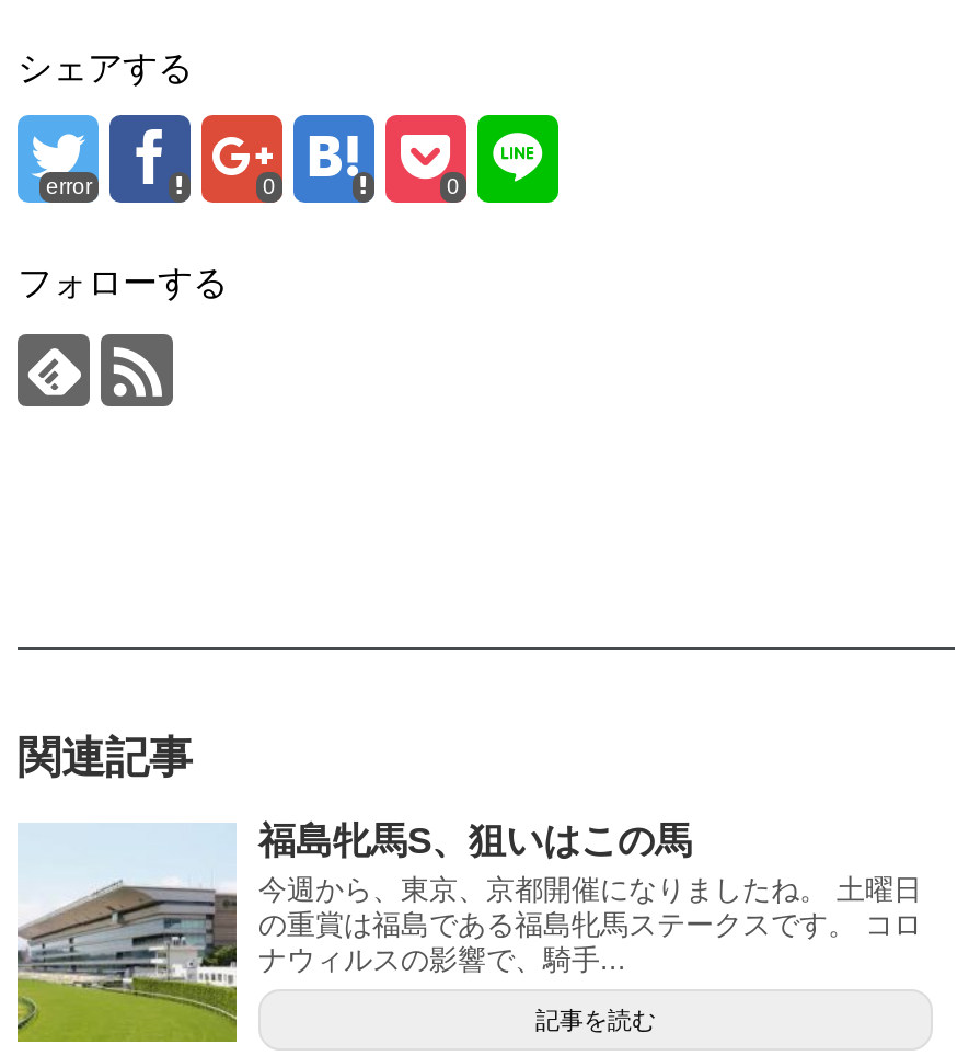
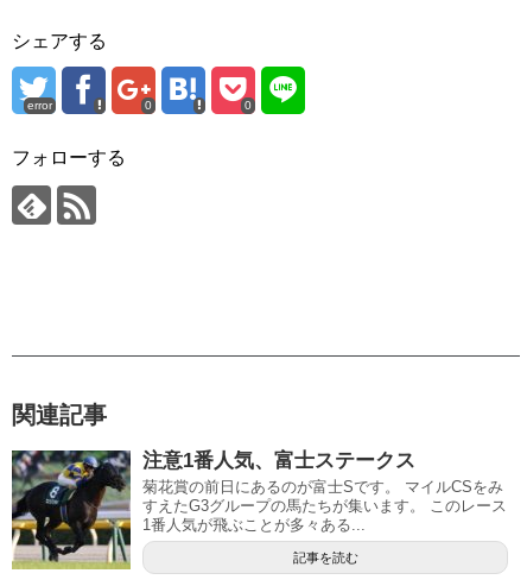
[15,821,922,1040] [image] | 福島牝馬S、狙いはこの馬 | 今週から、東京、京都開催になりましたね。 土曜日 | の重賞は福島である福島牝馬ステークスです。 コロ | ナウィルスの影響で、騎手... -> [11,449,507,569] [image] | 注意1番人気、富士ステークス | 菊花賞の前日にあるのが富士Sです。 マイルCSをみ | すえたG3グループの馬たちが集います。 このレース | 1番人気が飛ぶことが多々ある...

